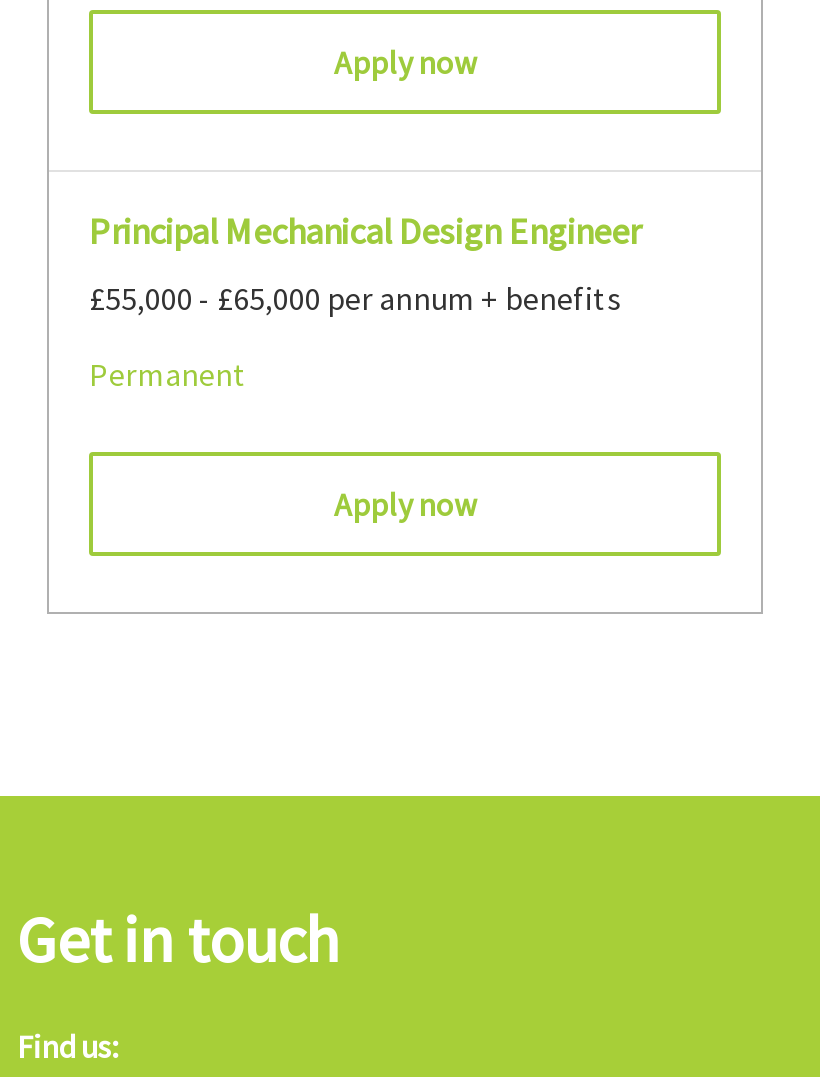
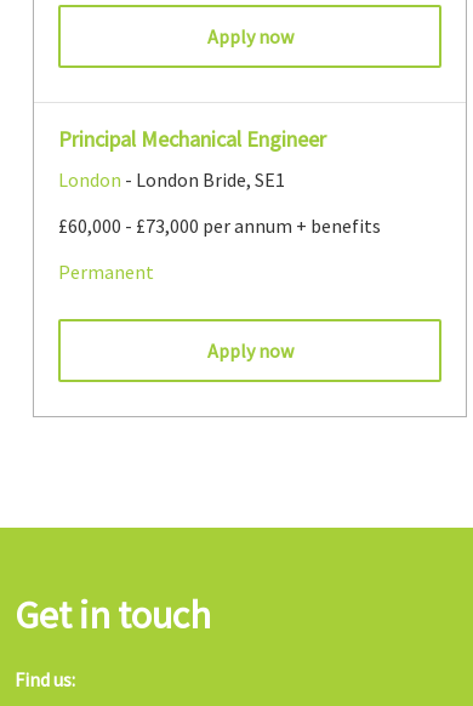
[89,208,641,318] Principal Mechanical Design Engineer | £55,000 - £65,000 per annum + benefits -> [58,125,381,238] Principal Mechanical Engineer | London - London Bride, SE1 | £60,000 - £73,000 per annum + benefits

